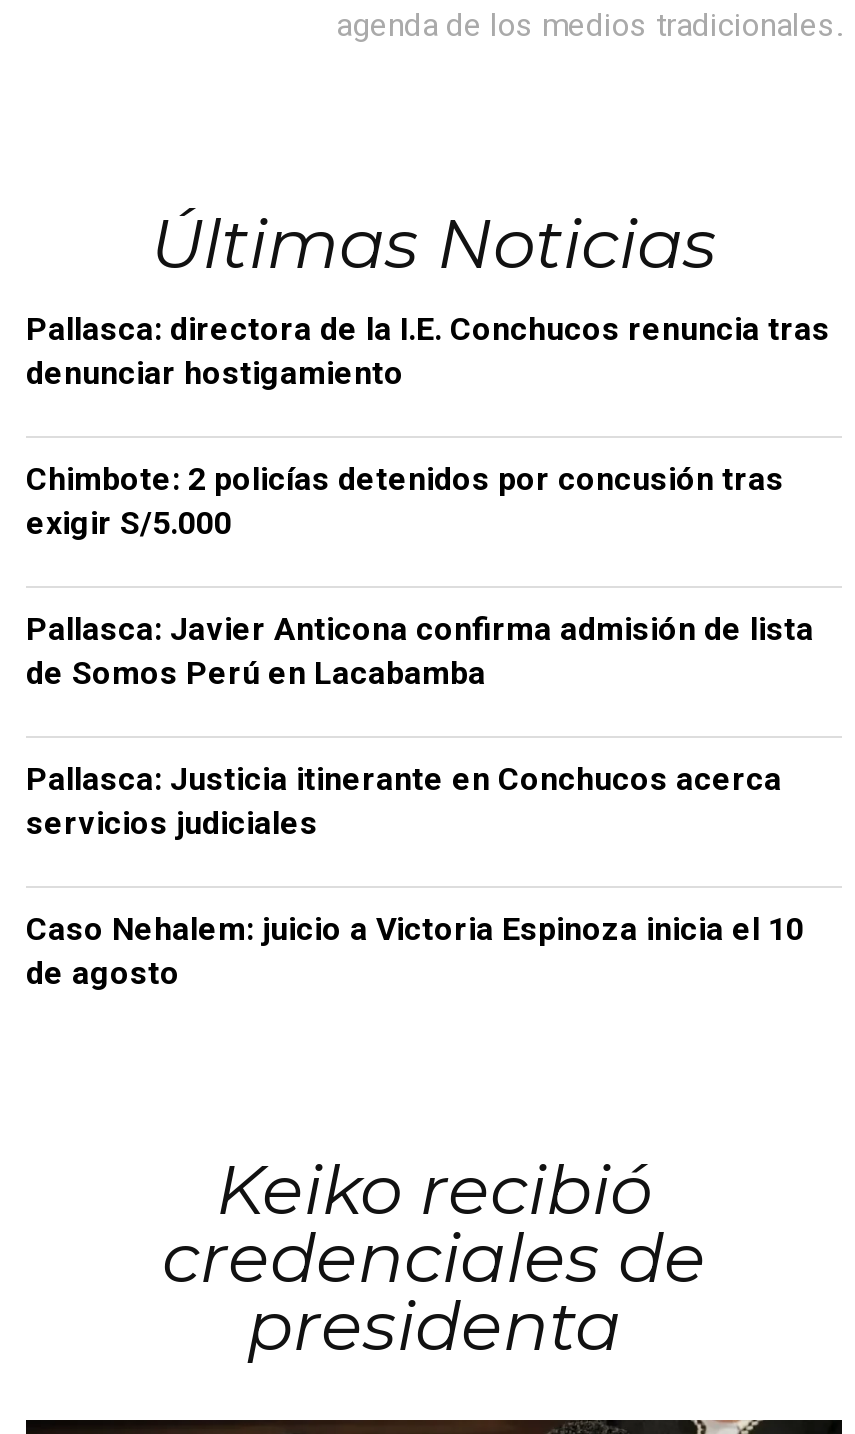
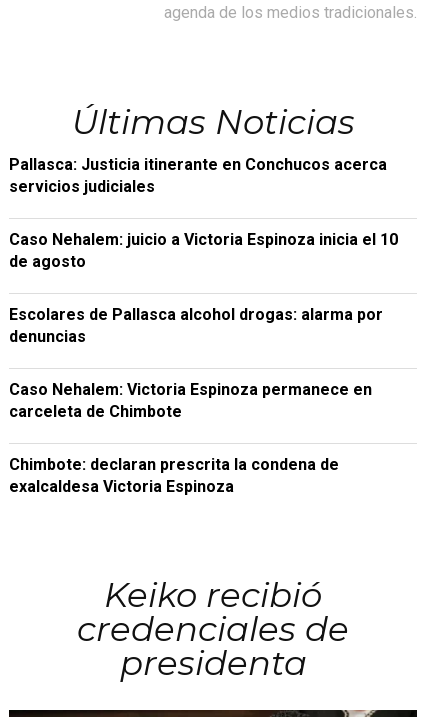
[26,310,830,692] Pallasca: directora de la I.E. Conchucos renuncia tras | denunciar hostigamiento | Chimbote: 2 policías detenidos por concusión tras | exigir S/5.000 | Pallasca: Javier Anticona confirma admisión de lista | de Somos Perú en Lacabamba -> none
moved [26,760,804,992] -> [9,155,398,271]: Pallasca: Justicia itinerante en Conchucos acerca | servicios judiciales | Caso Nehalem: juicio a Victoria Espinoza inicia el 10 | de agosto
none -> [9,305,383,496] Escolares de Pallasca alcohol drogas: alarma por | denuncias | Caso Nehalem: Victoria Espinoza permanece en | carceleta de Chimbote | Chimbote: declaran prescrita la condena de | exalcaldesa Victoria Espinoza

